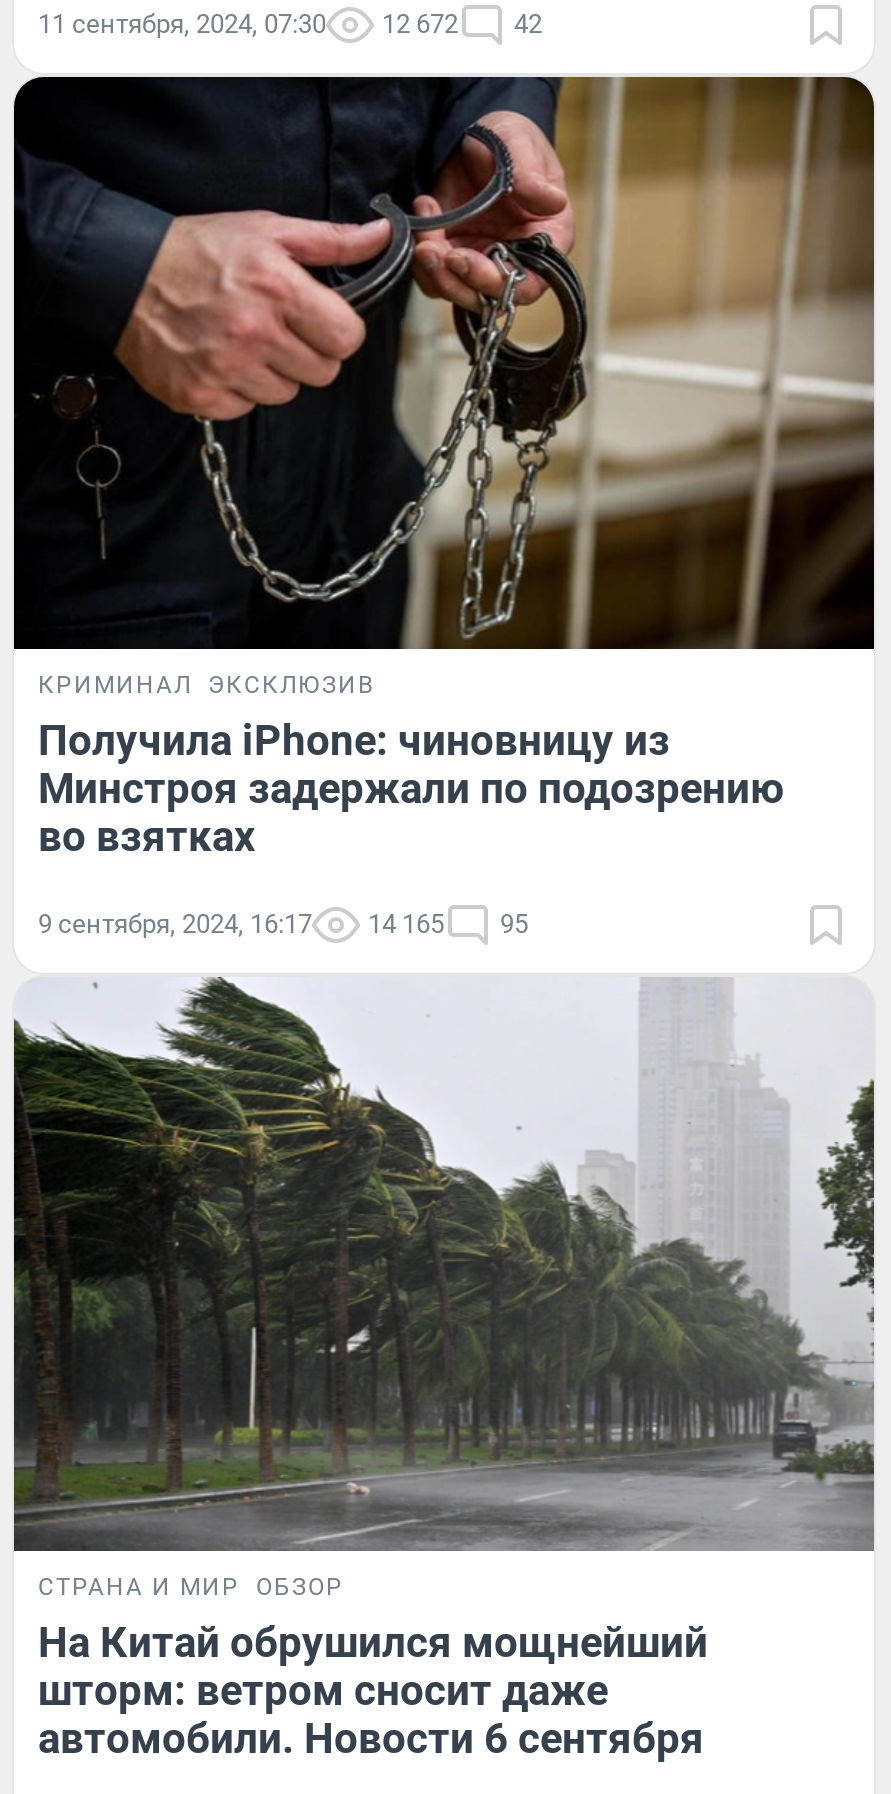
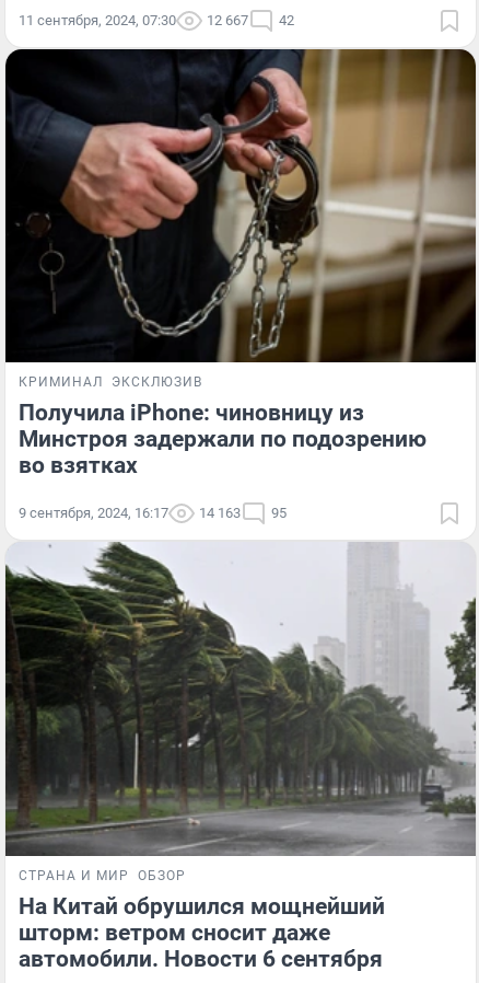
[38,8,542,38] 11 сентября, 2024, 07:30 12 672 42 -> [19,12,294,28] 11 сентября, 2024, 07:30 12 667 42
[38,910,528,940] 9 сентября, 2024, 16:17 14 165 95 -> [19,505,287,521] 9 сентября, 2024, 16:17 14 163 95

